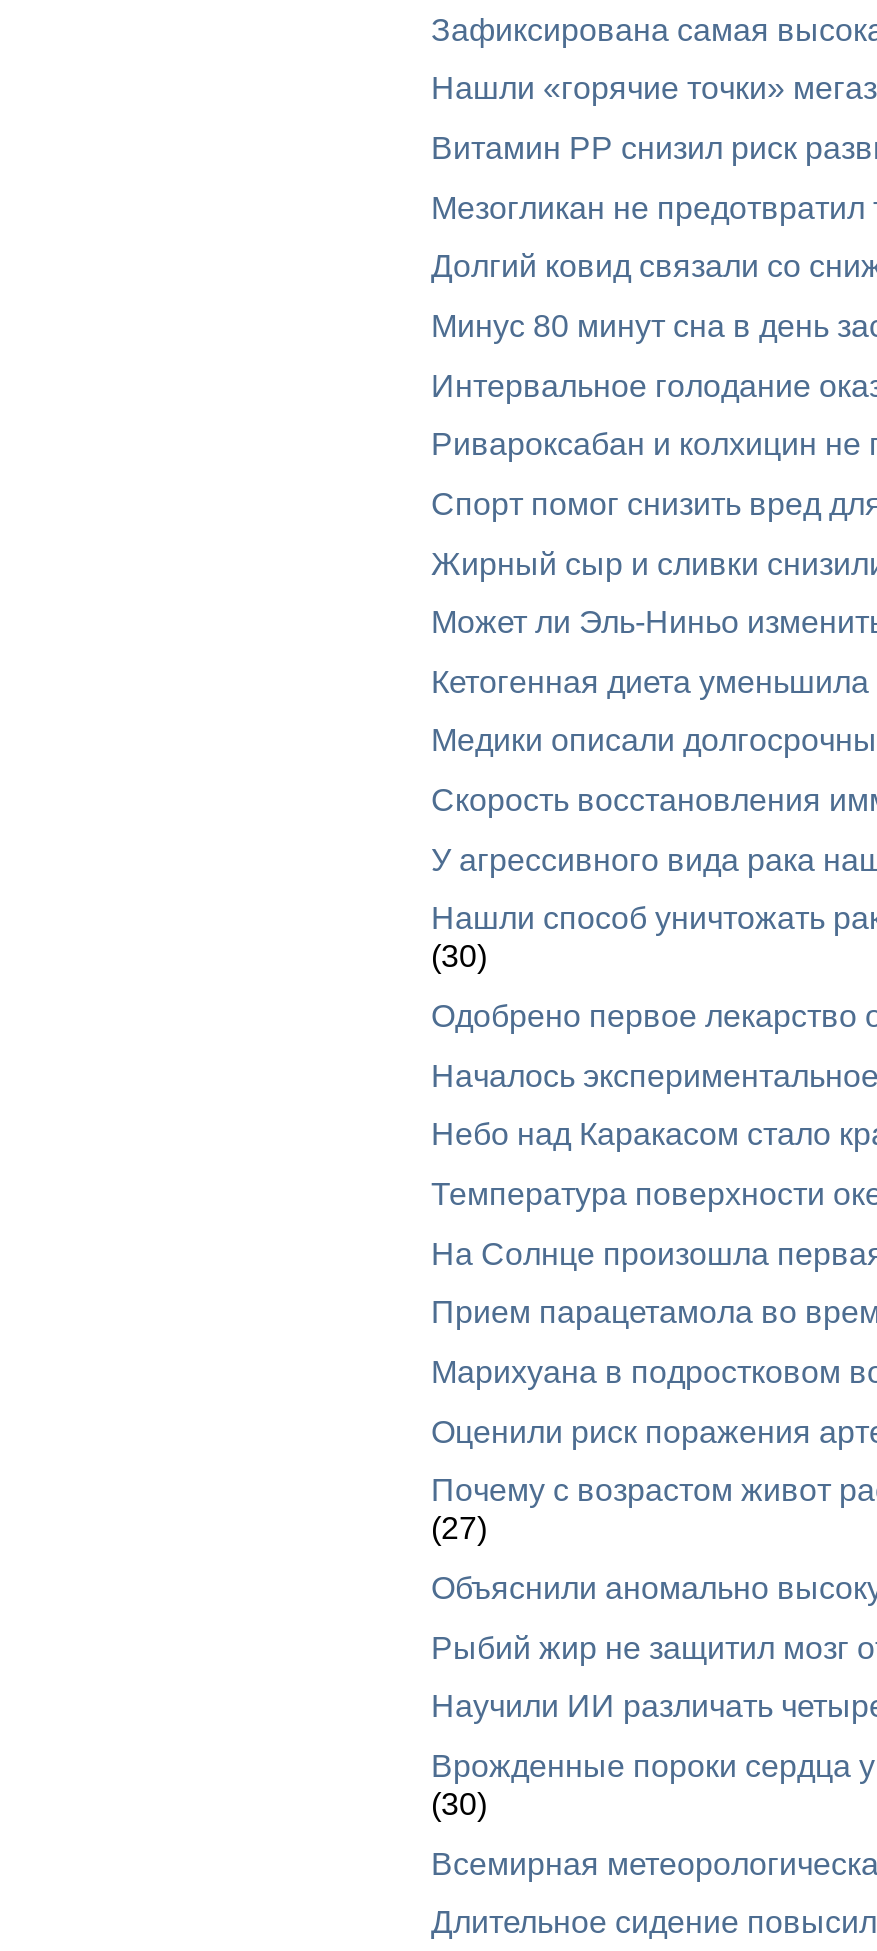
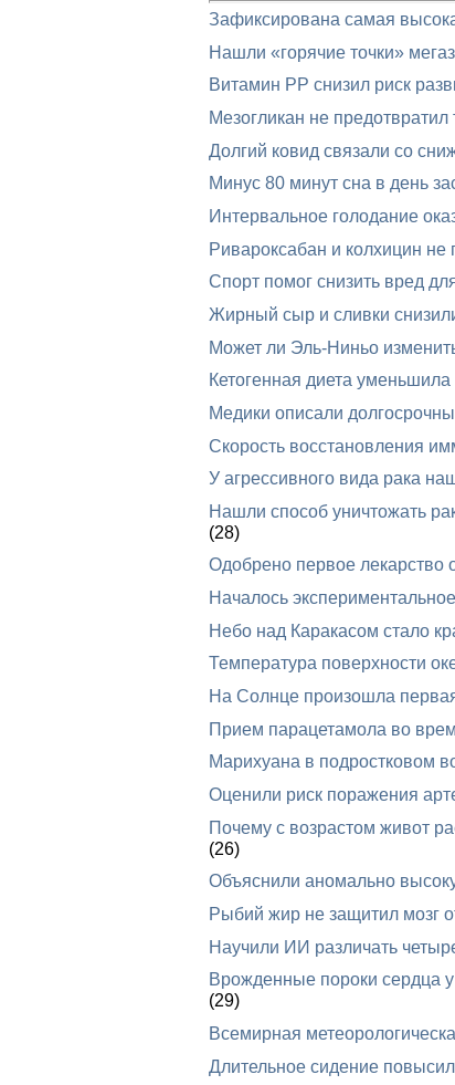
[431,938,487,974] (30) -> [209,522,240,542] (28)
[431,1509,487,1545] (27) -> [209,838,240,858] (26)
[431,1785,487,1821] (30) -> [209,990,240,1010] (29)

